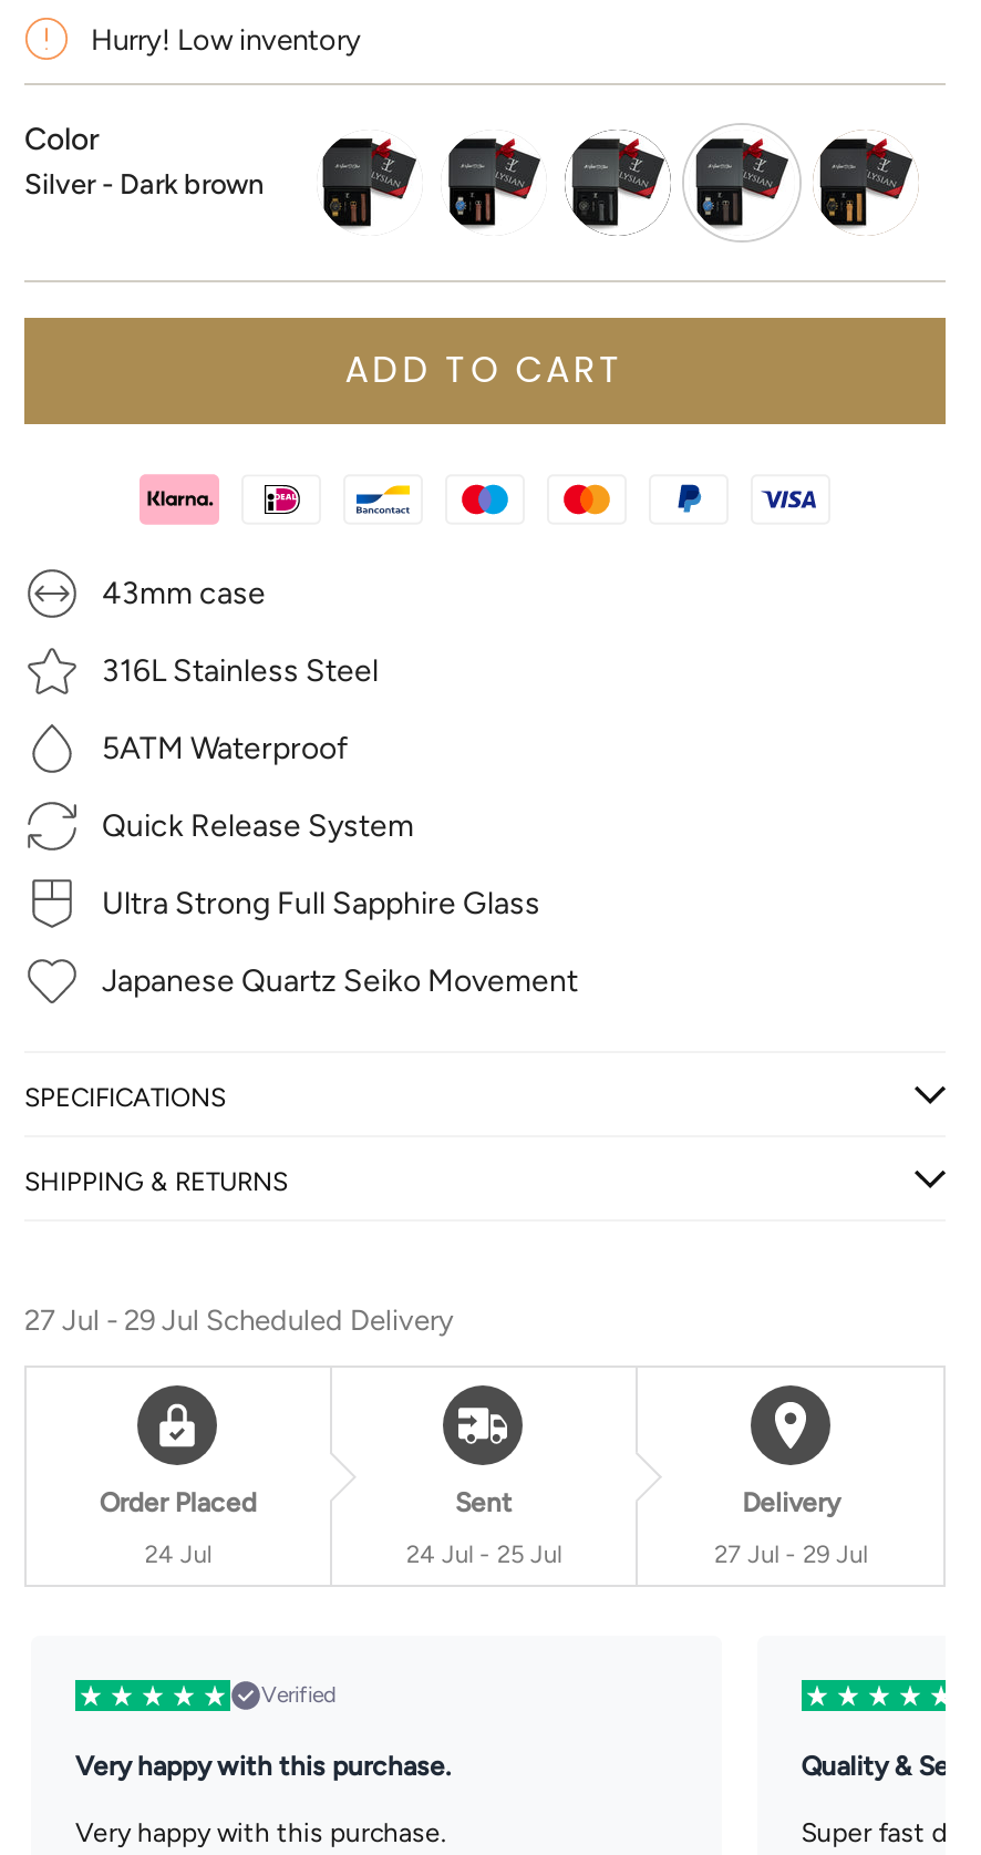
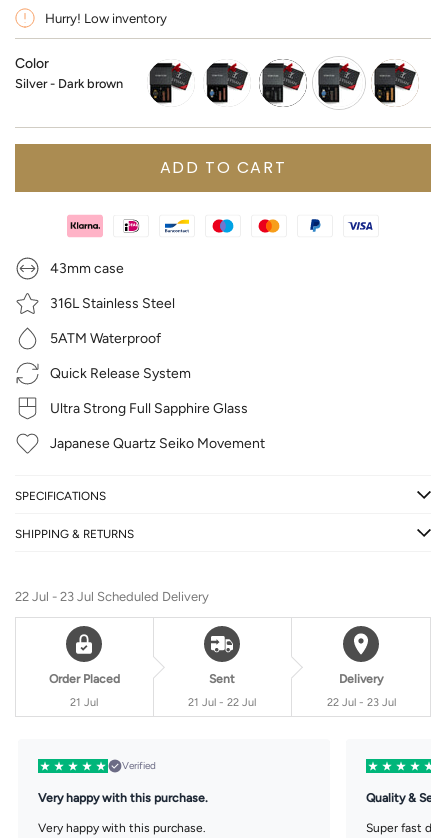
[24,1303,454,1337] 27 Jul - 29 Jul Scheduled Delivery -> [15,589,209,604] 22 Jul - 23 Jul Scheduled Delivery
[145,1540,211,1569] 24 Jul -> [70,696,98,709] 21 Jul
[406,1540,561,1569] 24 Jul - 25 Jul -> [188,696,256,709] 21 Jul - 22 Jul
[714,1540,867,1569] 27 Jul - 29 Jul -> [327,696,396,709] 22 Jul - 23 Jul

